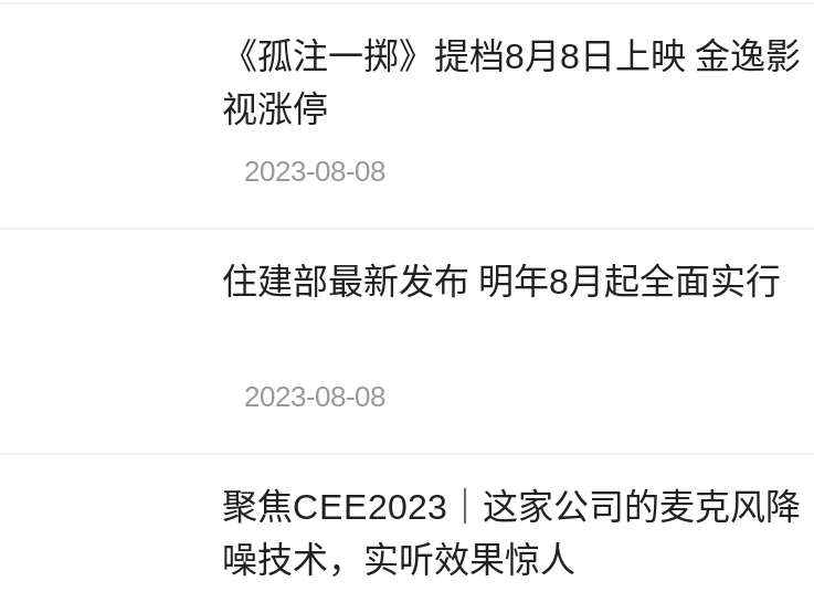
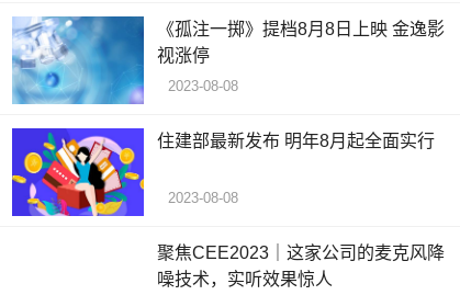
none -> [11,15,145,105] [image]
none -> [11,127,145,217] [image]

